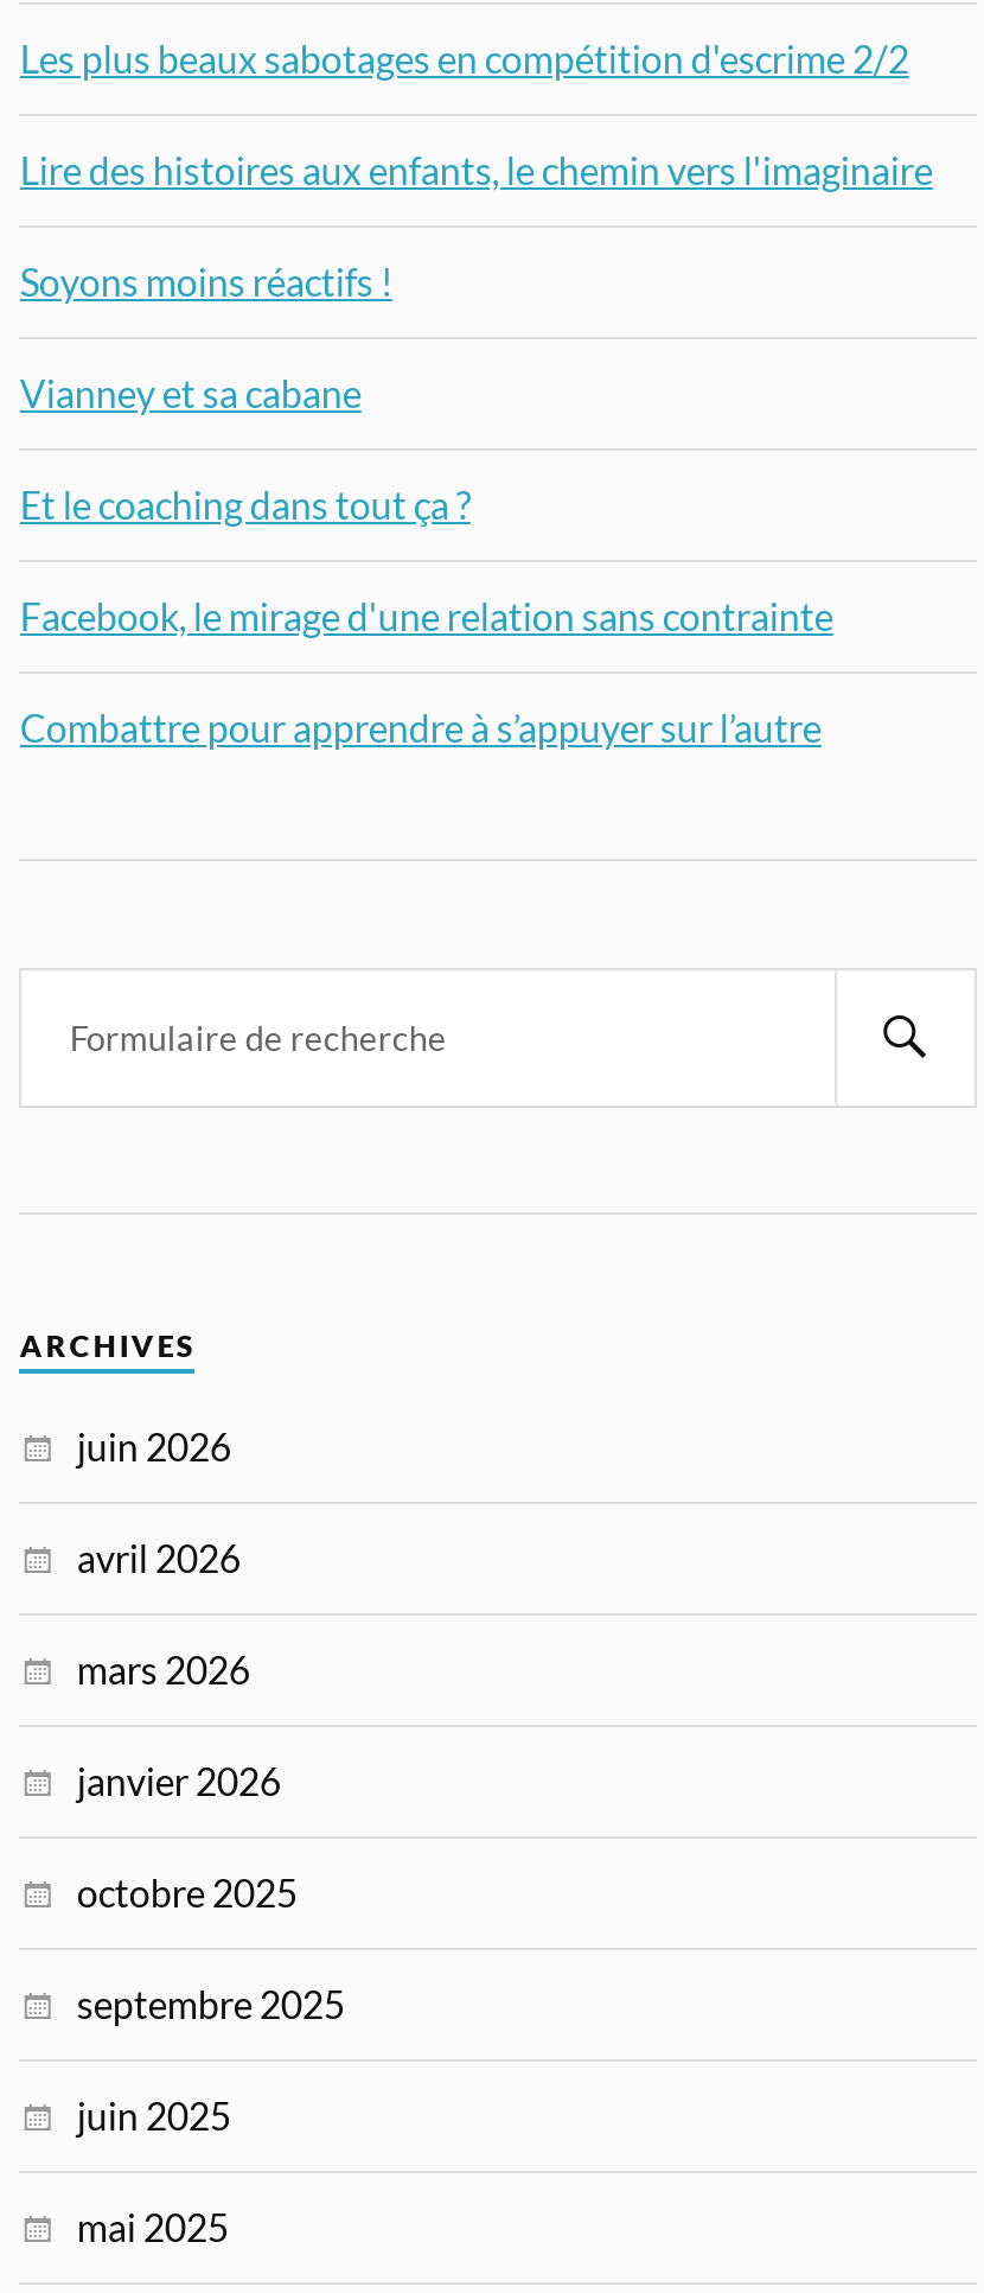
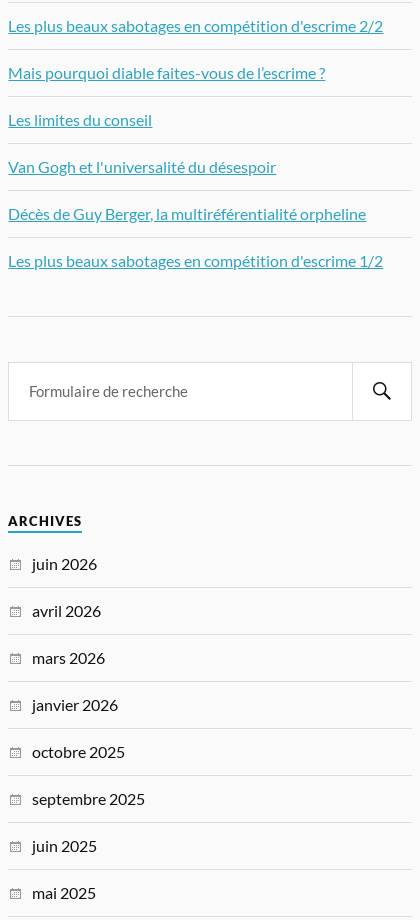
[20,147,933,749] Lire des histoires aux enfants, le chemin vers l'imaginaire | Soyons moins réactifs ! | Vianney et sa cabane | Et le coaching dans tout ça ? | Facebook, le mirage d'une relation sans contrainte | Combattre pour apprendre à s’appuyer sur l’autre -> [8,63,383,270] Mais pourquoi diable faites-vous de l’escrime ? | Les limites du conseil | Van Gogh et l'universalité du désespoir | Décès de Guy Berger, la multiréférentialité orpheline | Les plus beaux sabotages en compétition d'escrime 1/2

